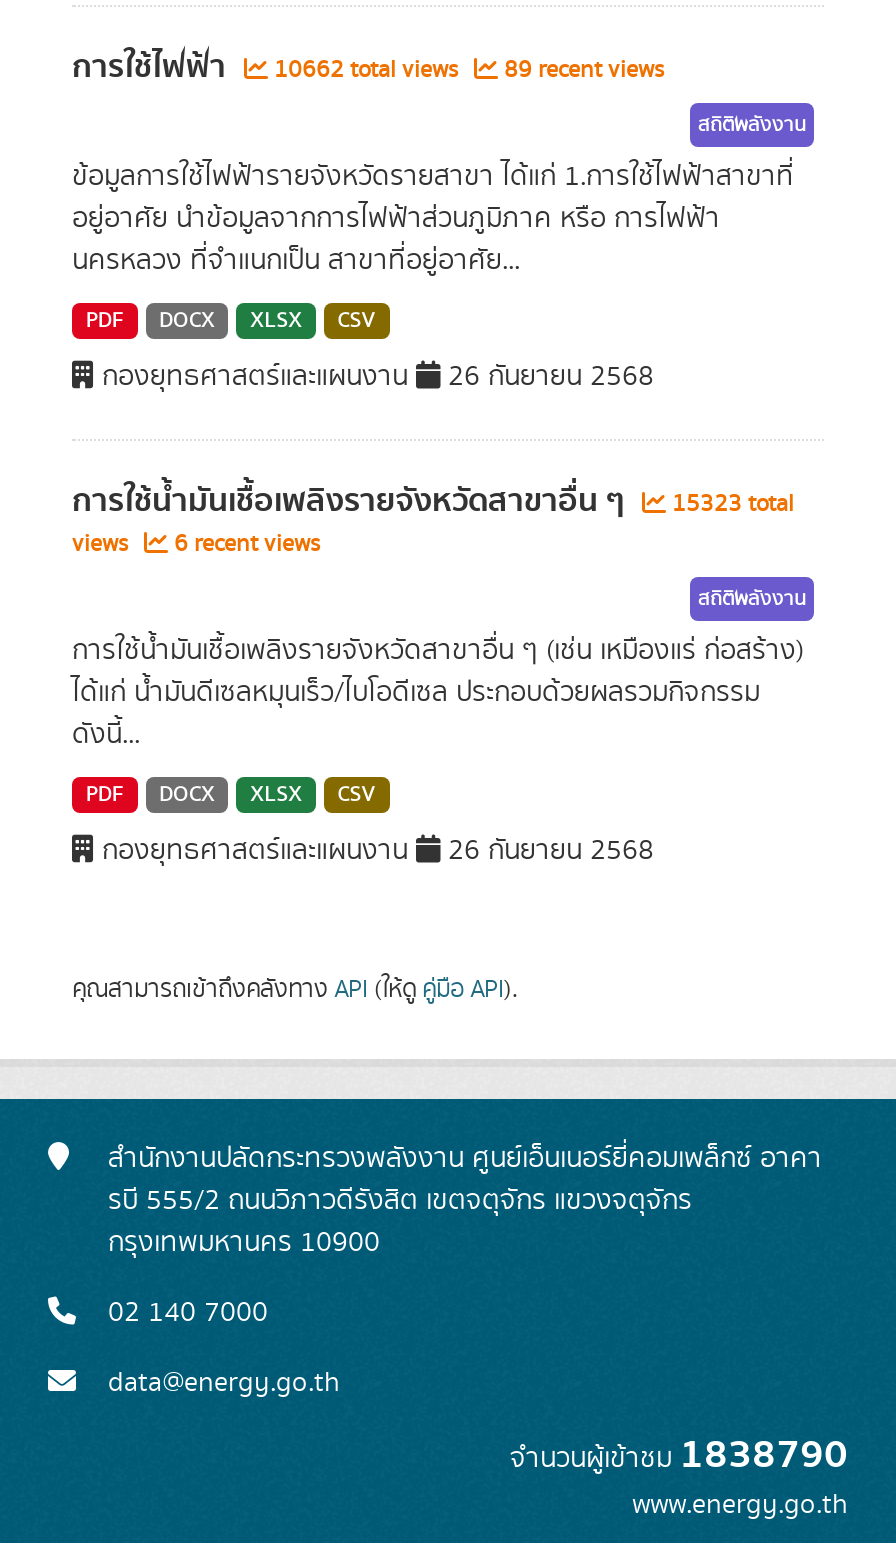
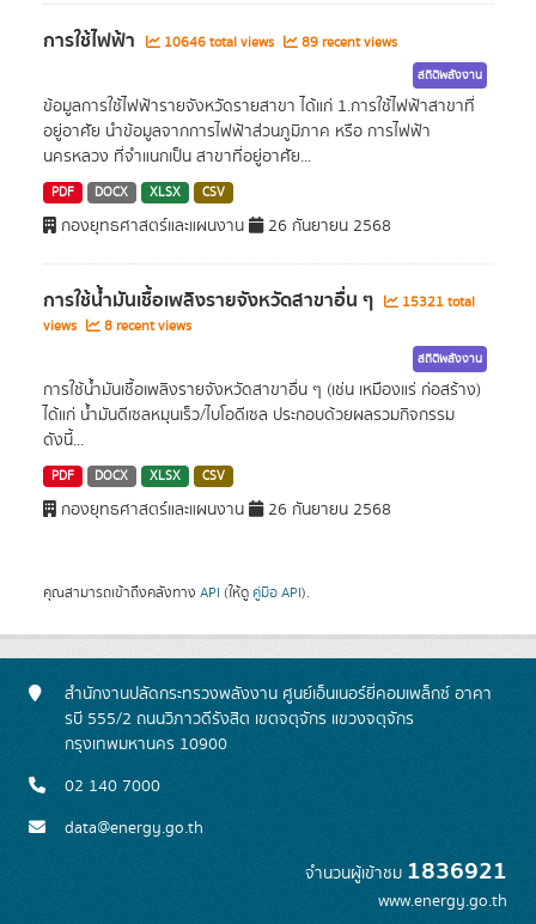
[72,41,664,93] การใช้ไฟฟ้า 10662 total views 89 recent views -> [43,25,397,56] การใช้ไฟฟ้า 10646 total views 89 recent views
[72,475,794,527] การใช้น้ำมันเชื้อเพลิงรายจังหวัดสาขาอื่น ๆ 15323 total -> [43,285,475,316] การใช้น้ำมันเชื้อเพลิงรายจังหวัดสาขาอื่น ๆ 15321 total
[72,527,320,561] views 6 recent views -> [43,316,191,336] views 8 recent views
[510,1423,848,1487] จำนวนผู้เข้าชม1838790 -> [305,852,507,890] จำนวนผู้เข้าชม1836921

